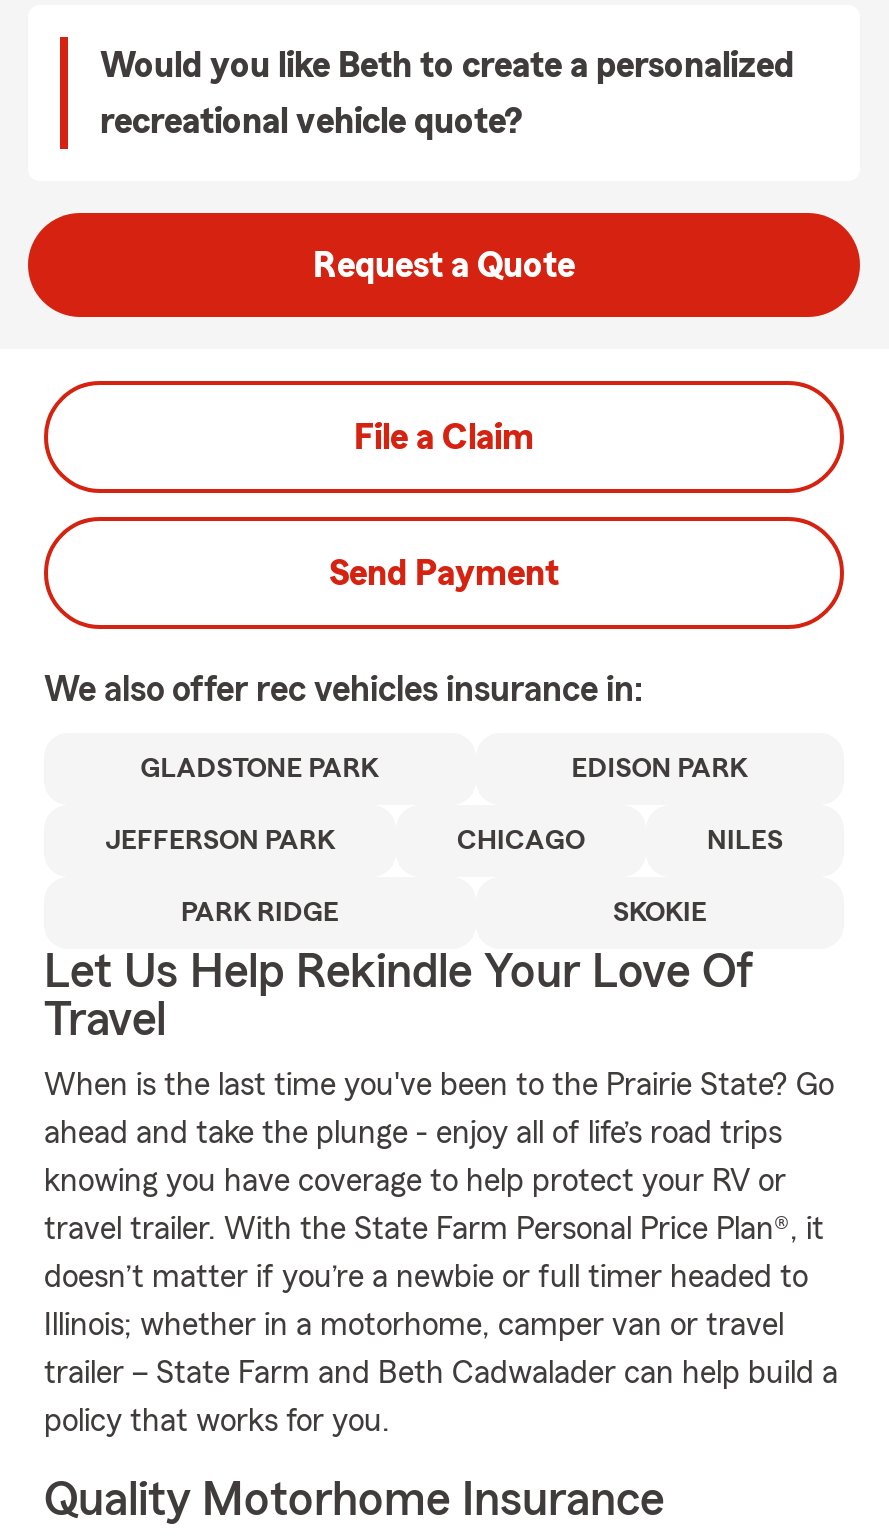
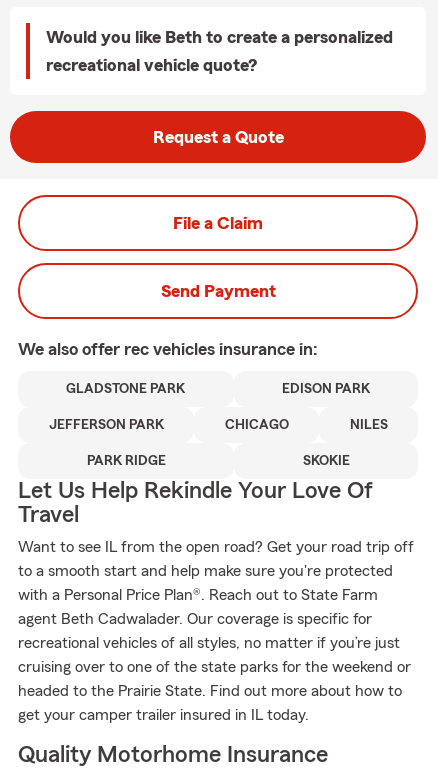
[44,1069,834,1101] When is the last time you've been to the Prairie State? Go -> [18,539,414,555] Want to see IL from the open road? Get your road trip off
[44,1117,782,1149] ahead and take the plunge - enjoy all of life’s road trips -> [18,563,393,579] to a smooth start and help make sure you're protected
[44,1165,786,1197] knowing you have coverage to help protect your RV or -> [18,587,378,603] with a Personal Price Plan®. Reach out to State Farm
[44,1213,824,1245] travel trailer. With the State Farm Personal Price Plan®, it -> [18,611,372,627] agent Beth Cadwalader. Our coverage is specific for
[44,1261,808,1293] doesn’t matter if you’re a newbie or full timer headed to -> [18,635,400,651] recreational vehicles of all styles, no matter if you’re just
[44,1309,784,1341] Illinois; whether in a motorhome, camper van or travel -> [18,659,411,675] cruising over to one of the state parks for the weekend or
[44,1357,838,1389] trailer – State Farm and Beth Cadwalader can help build a -> [18,683,402,699] headed to the Prairie State. Find out more about how to
[44,1405,390,1437] policy that works for you. -> [18,707,309,723] get your camper trailer insured in IL today.

